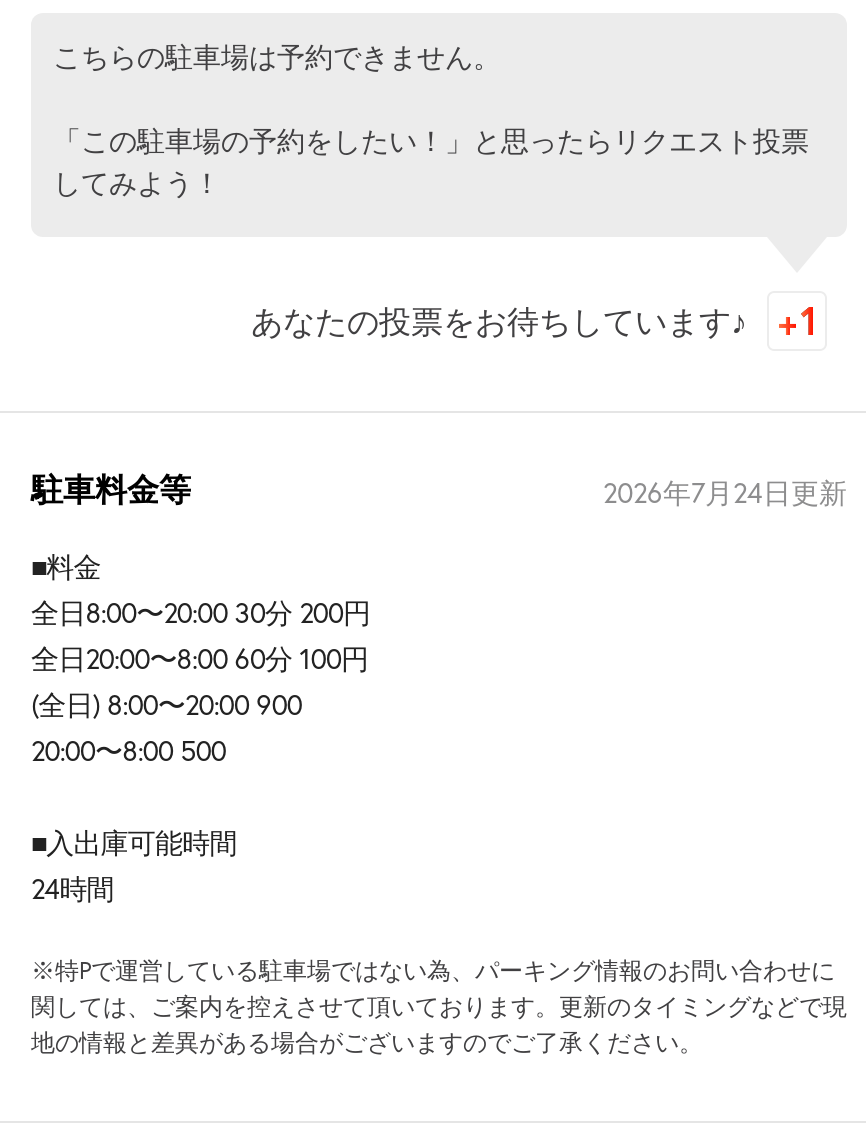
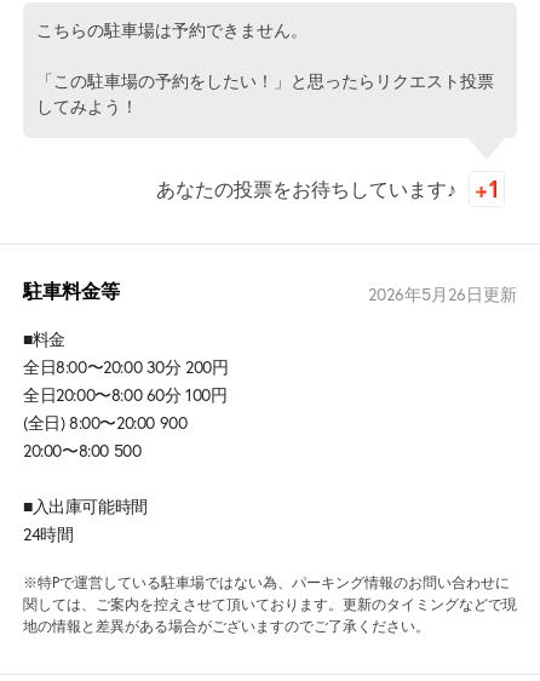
[603,475,847,511] 2026年7月24日更新 -> [368,282,517,305] 2026年5月26日更新

